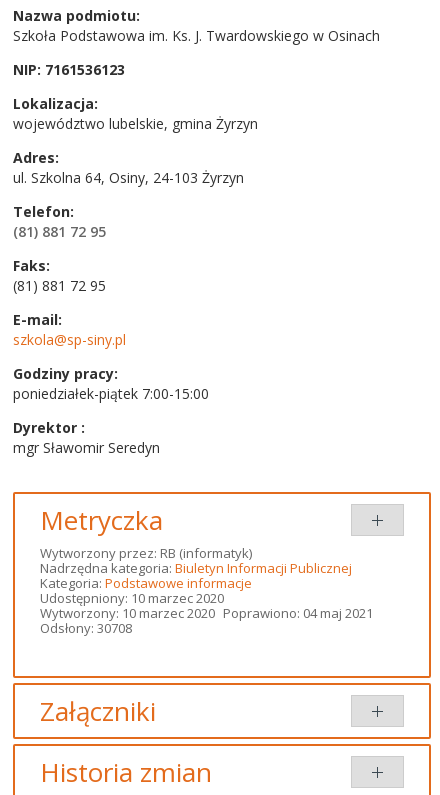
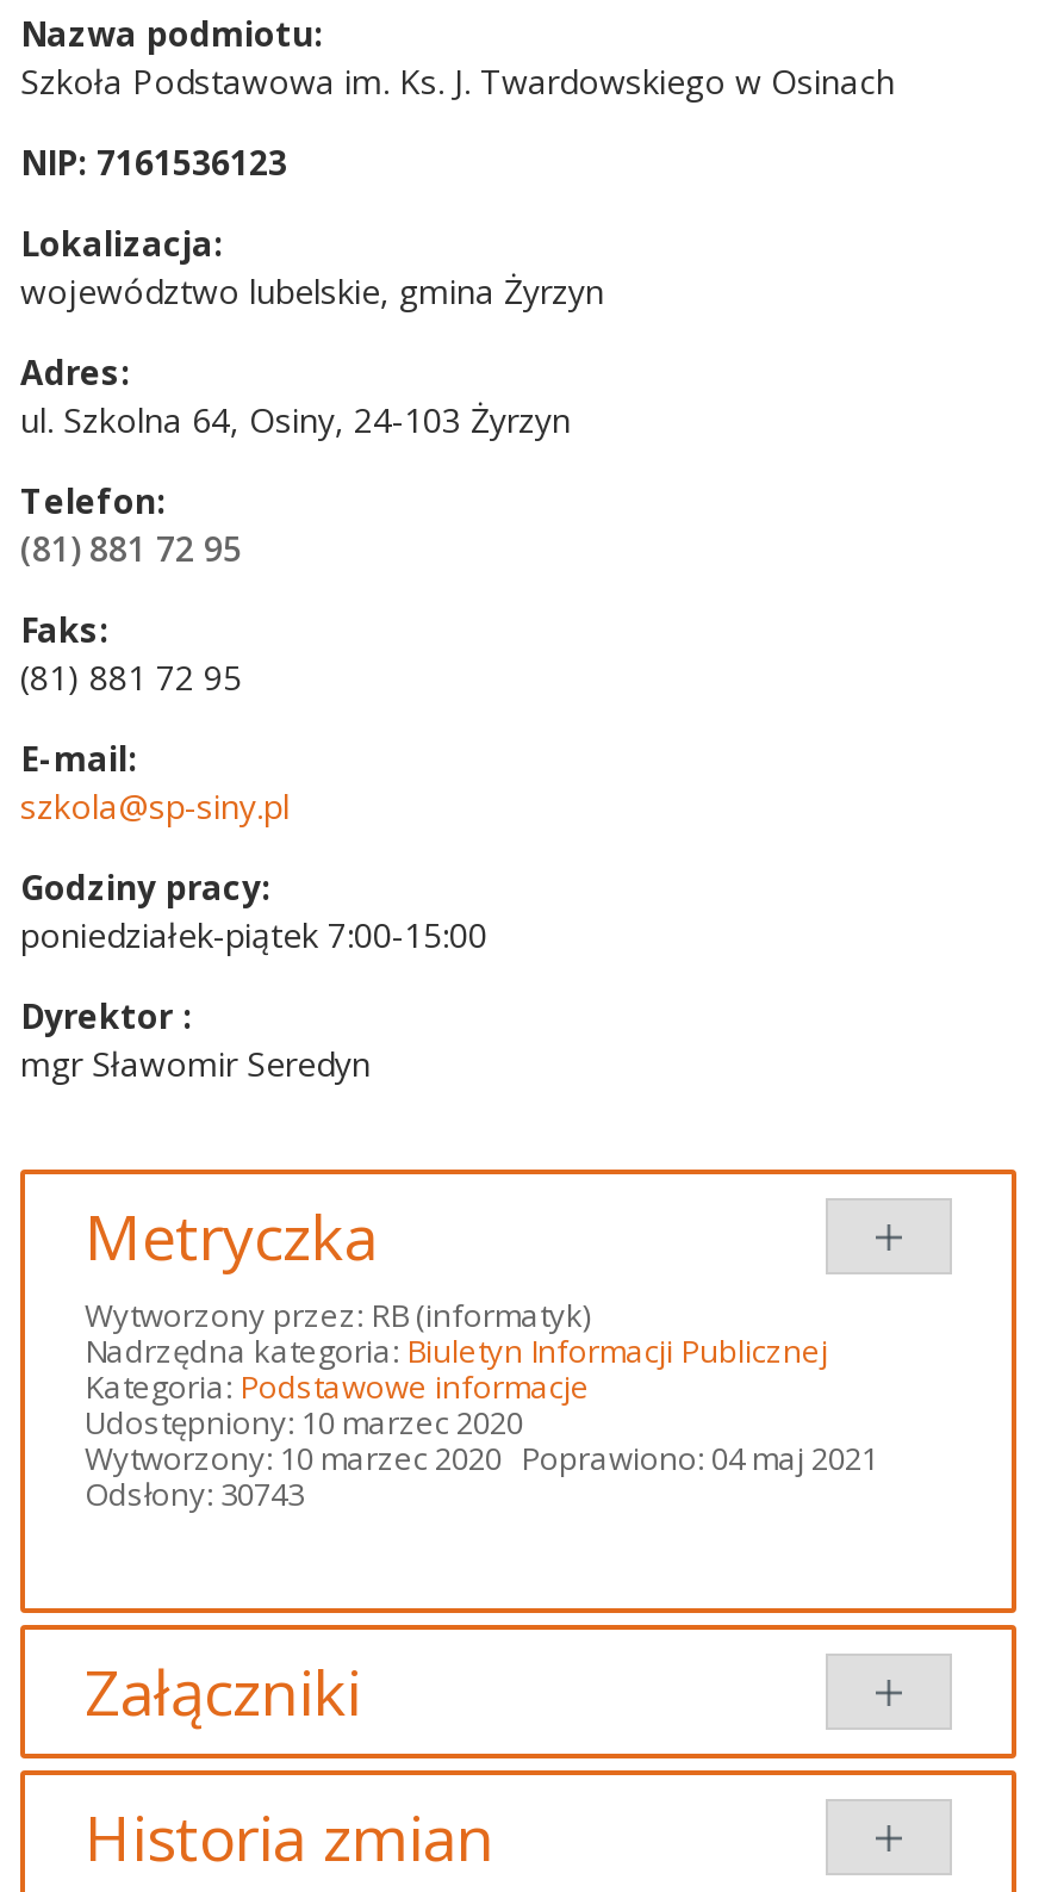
[40,619,132,637] Odsłony: 30708 -> [85,1472,304,1515] Odsłony: 30743

